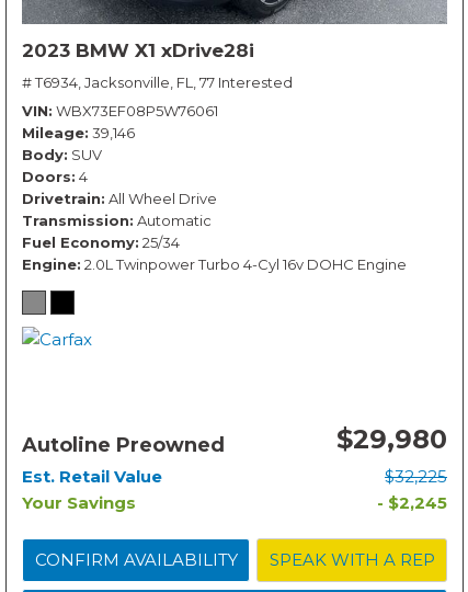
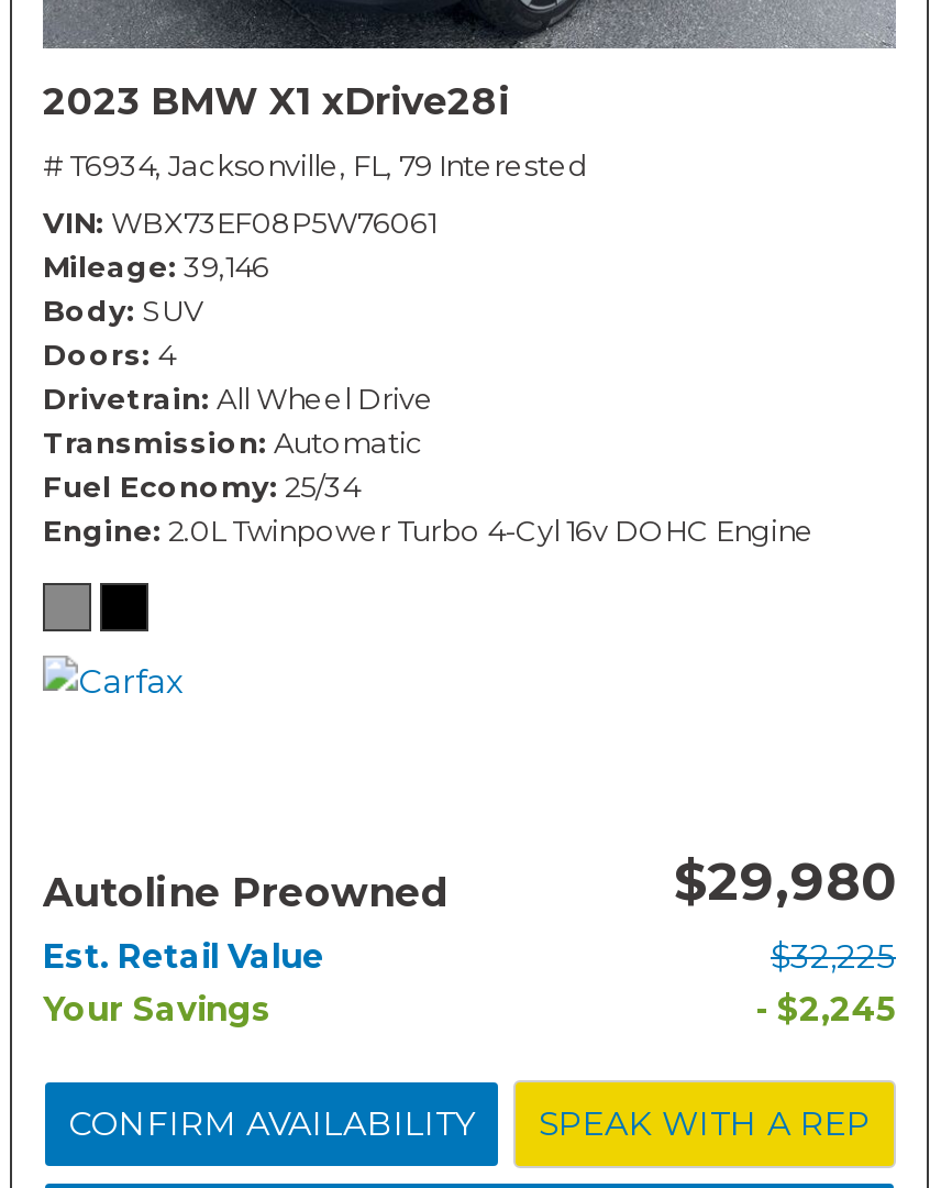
[22,73,293,91] # T6934, Jacksonville, FL, 77 Interested -> [43,147,588,183] # T6934, Jacksonville, FL, 79 Interested

